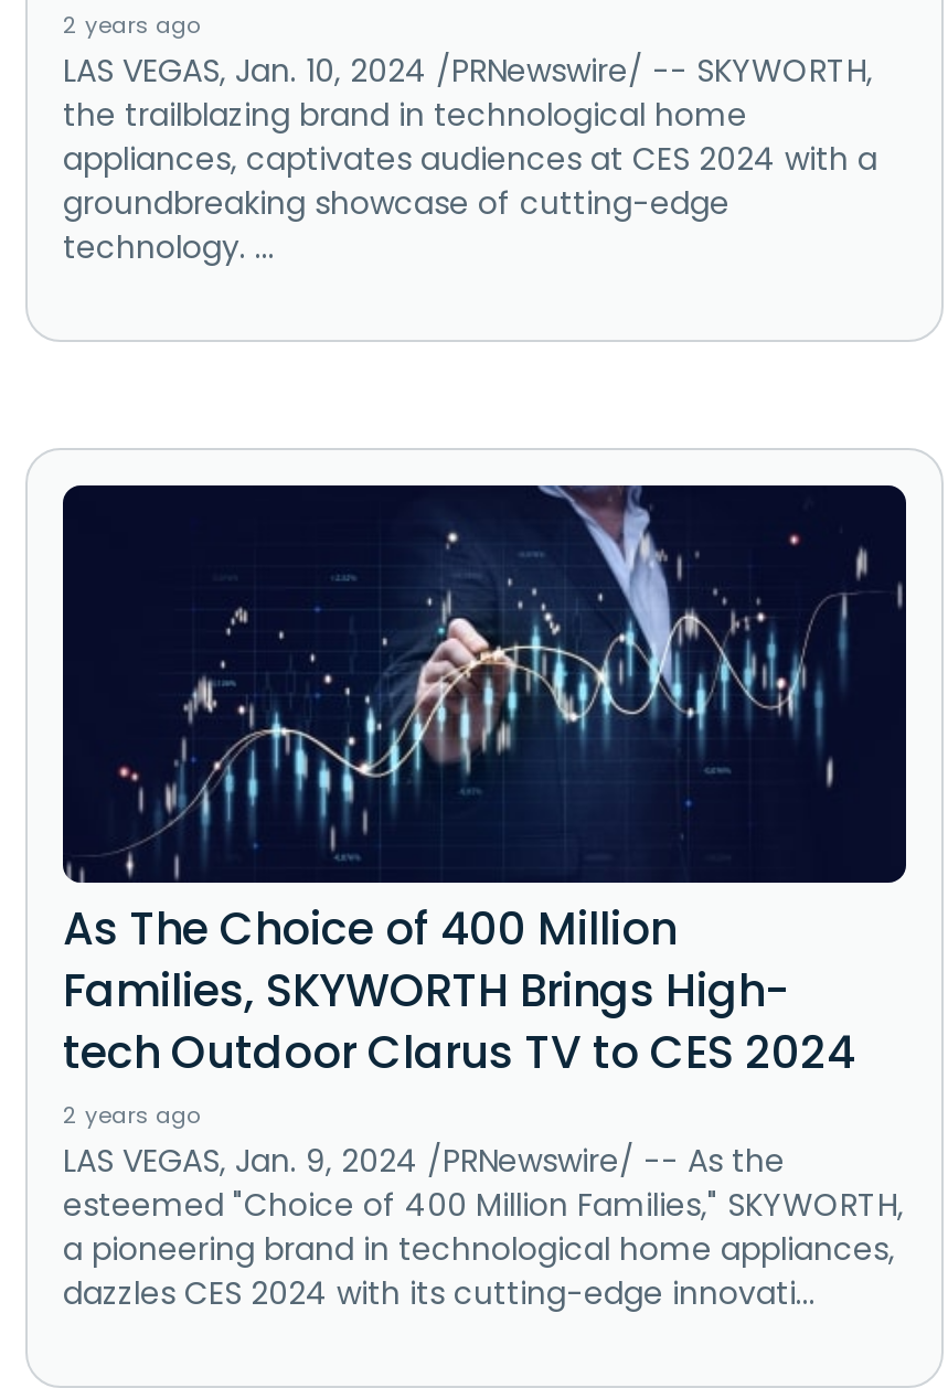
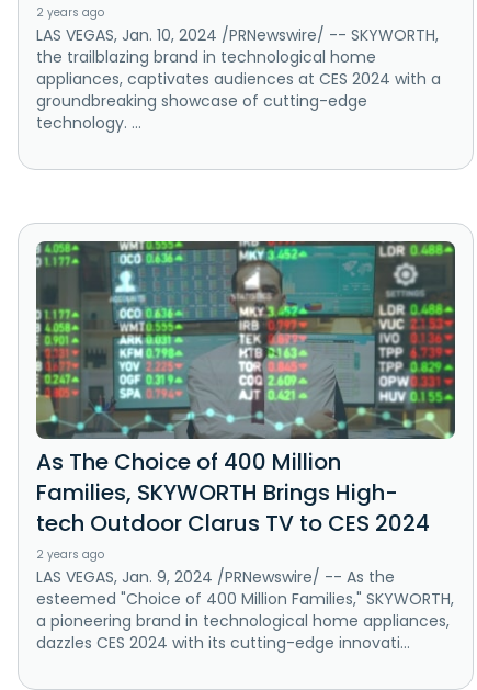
[61,483,906,885] [image] -> [35,240,455,440] [image]

